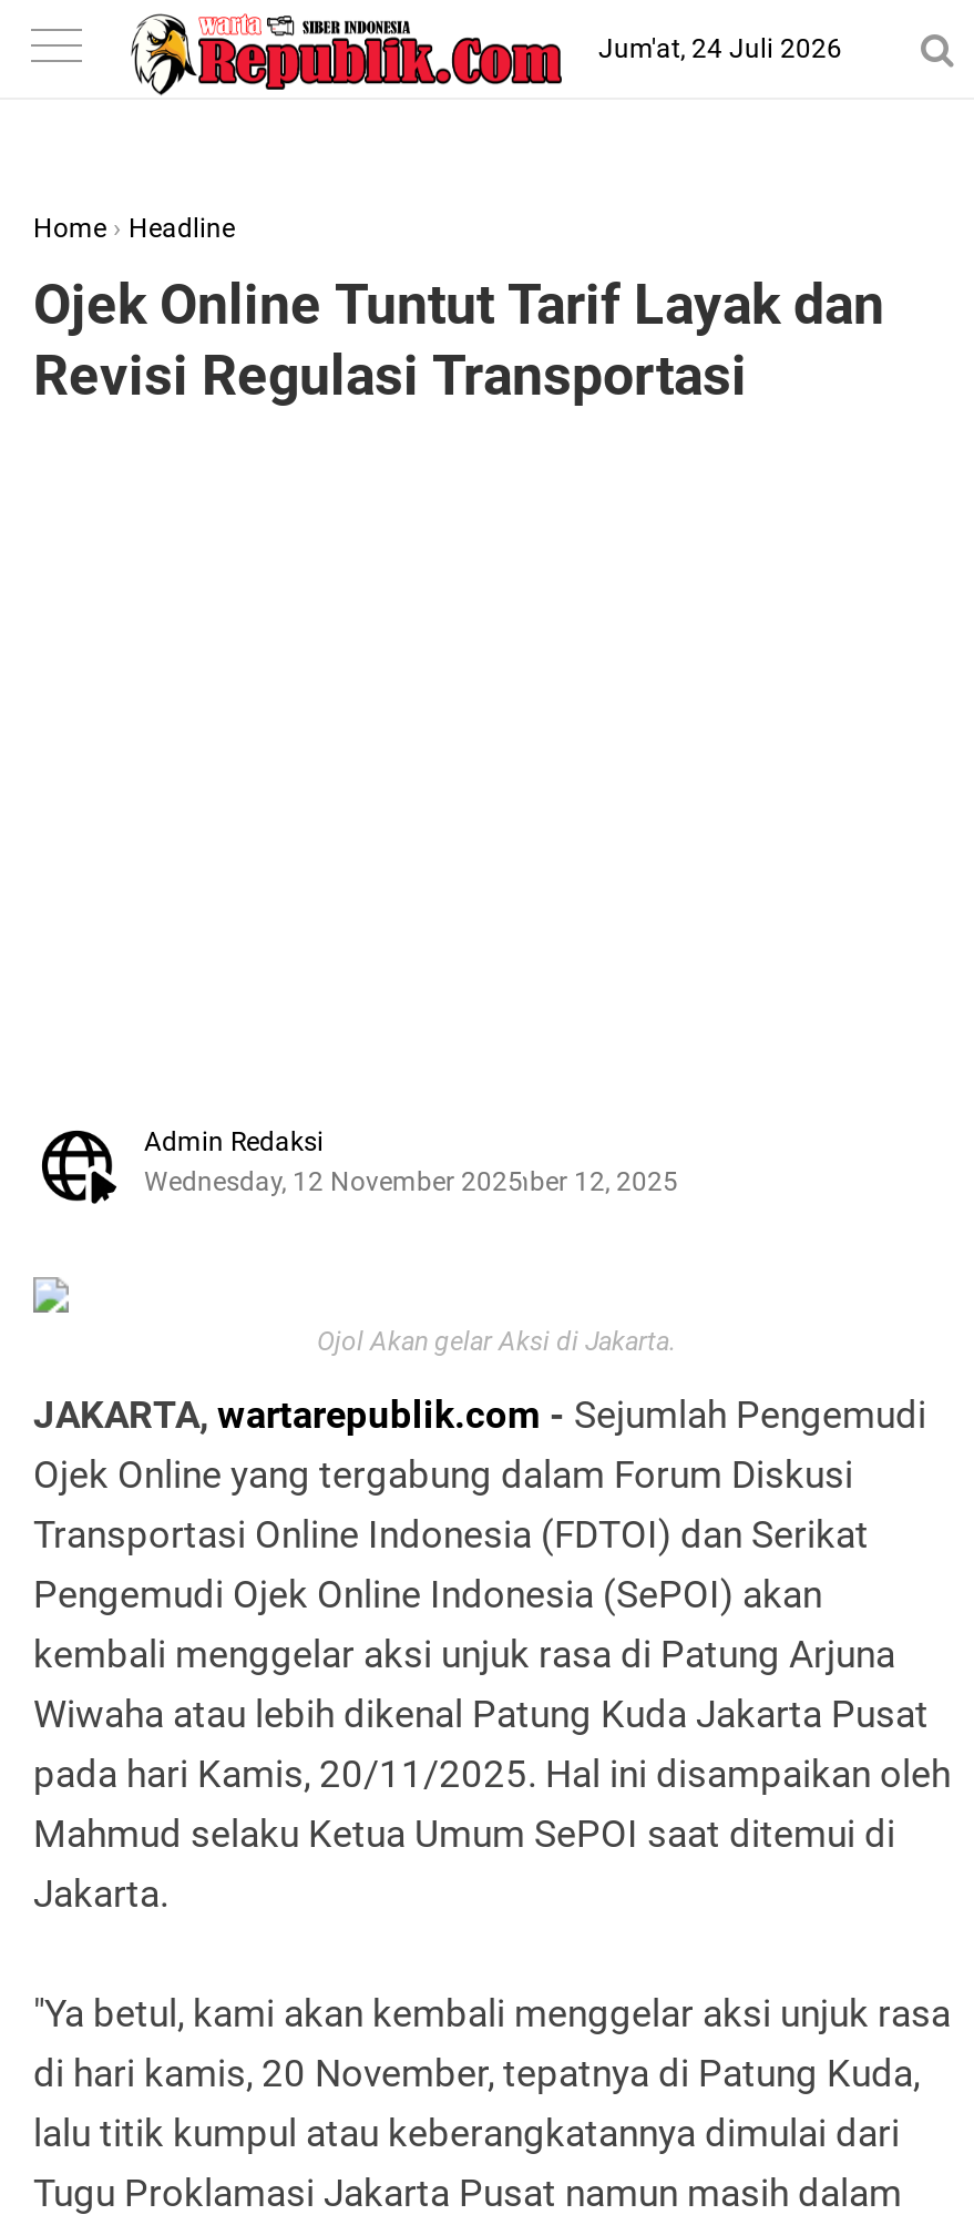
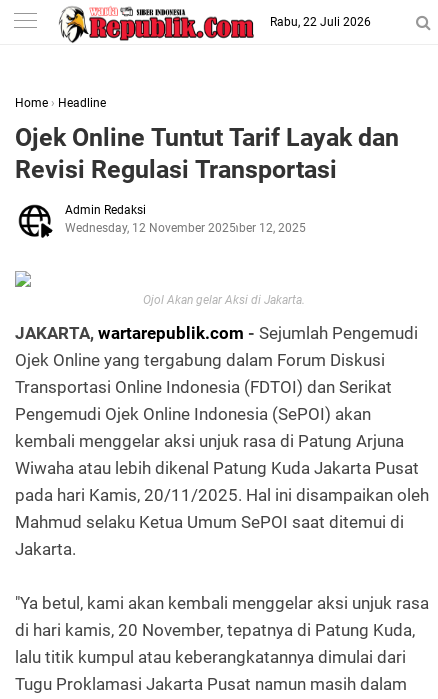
[598,33,842,64] Jum'at, 24 Juli 2026 -> [270,15,371,29] Rabu, 22 Juli 2026

